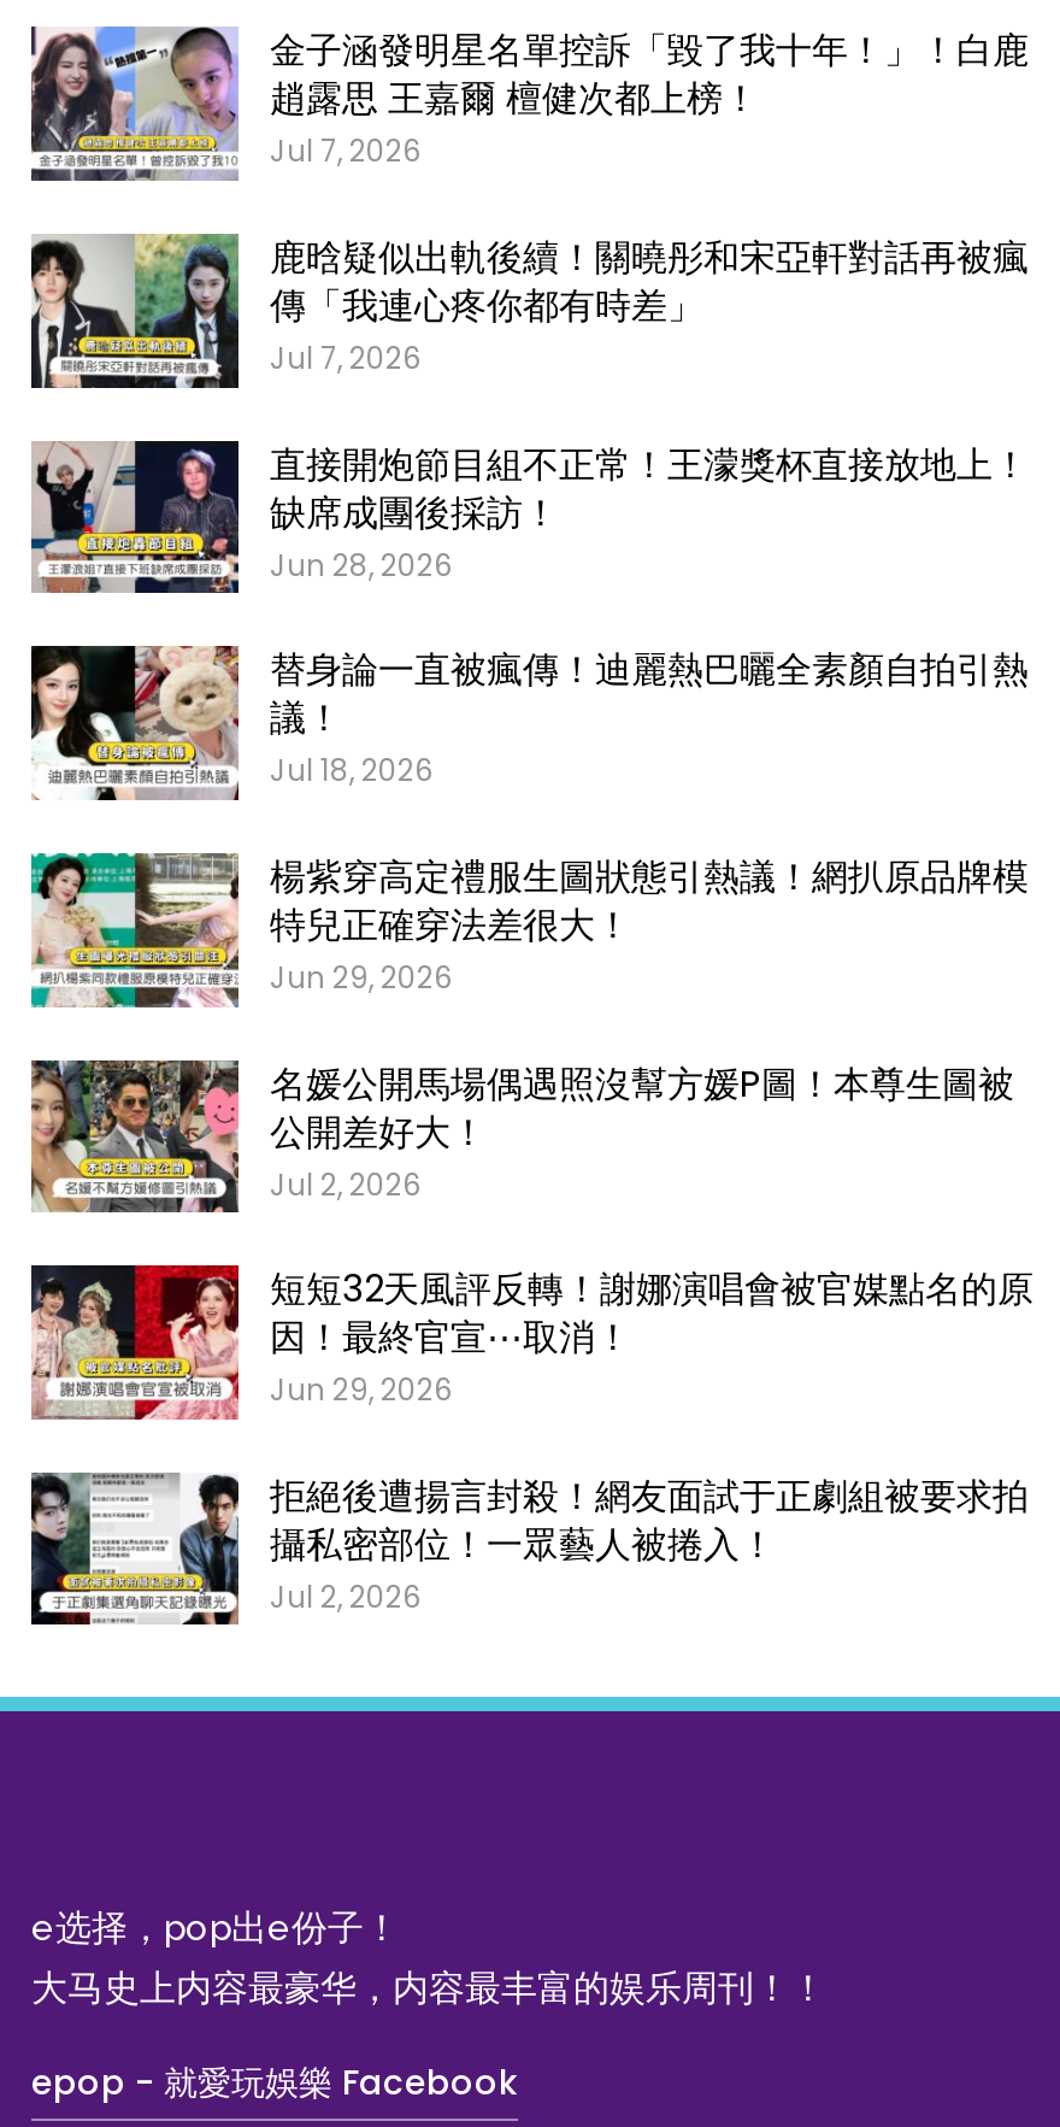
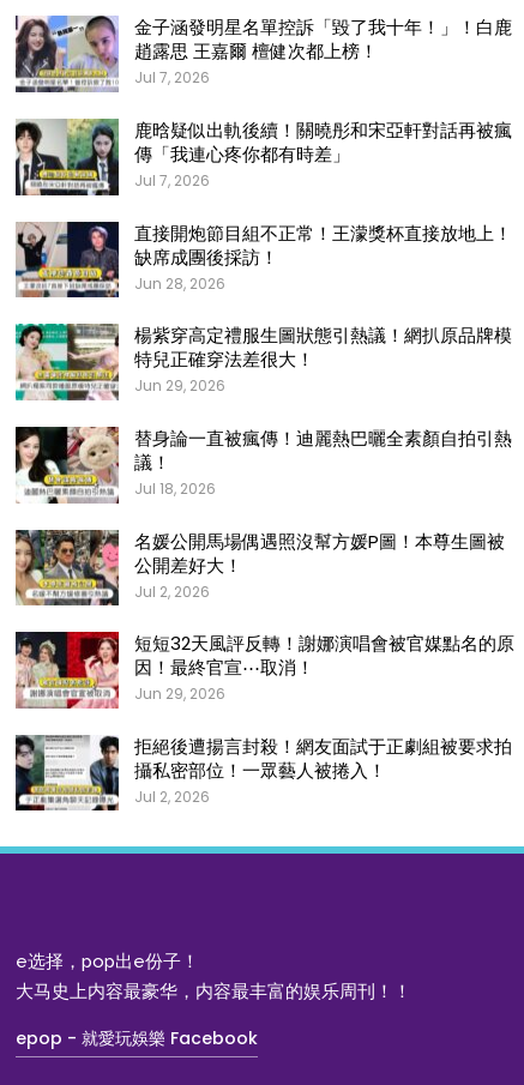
moved [29,644,1029,800] -> [14,426,512,504]: [image] | 替身論一直被瘋傳！迪麗熱巴曬全素顏自拍引熱 | 議！ | Jul 18, 2026
moved [29,848,1029,1012] -> [14,321,512,403]: [image] | 楊紫穿高定禮服生圖狀態引熱議！網扒原品牌模 | 特兒正確穿法差很大！ | Jun 29, 2026

